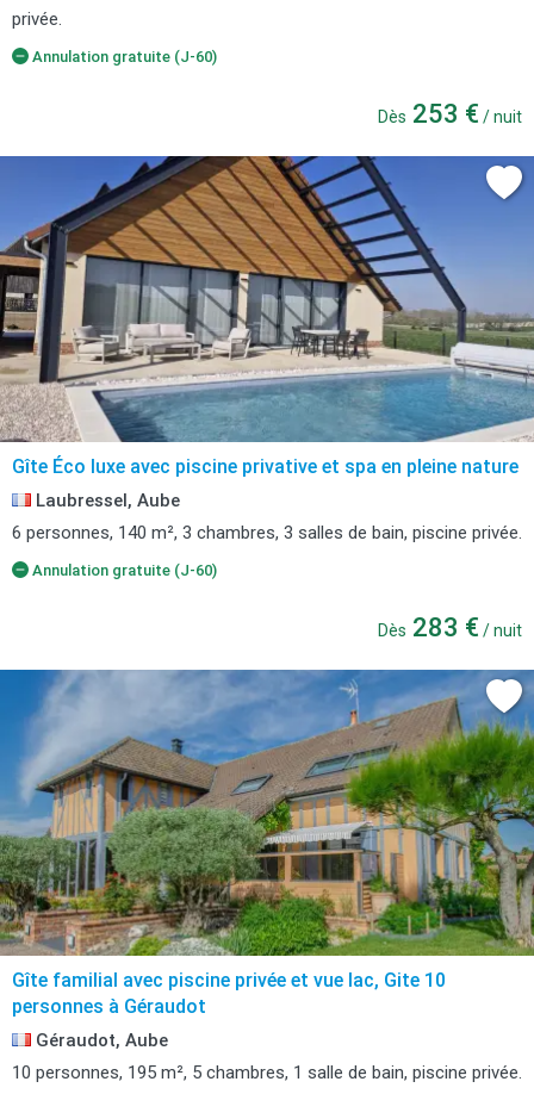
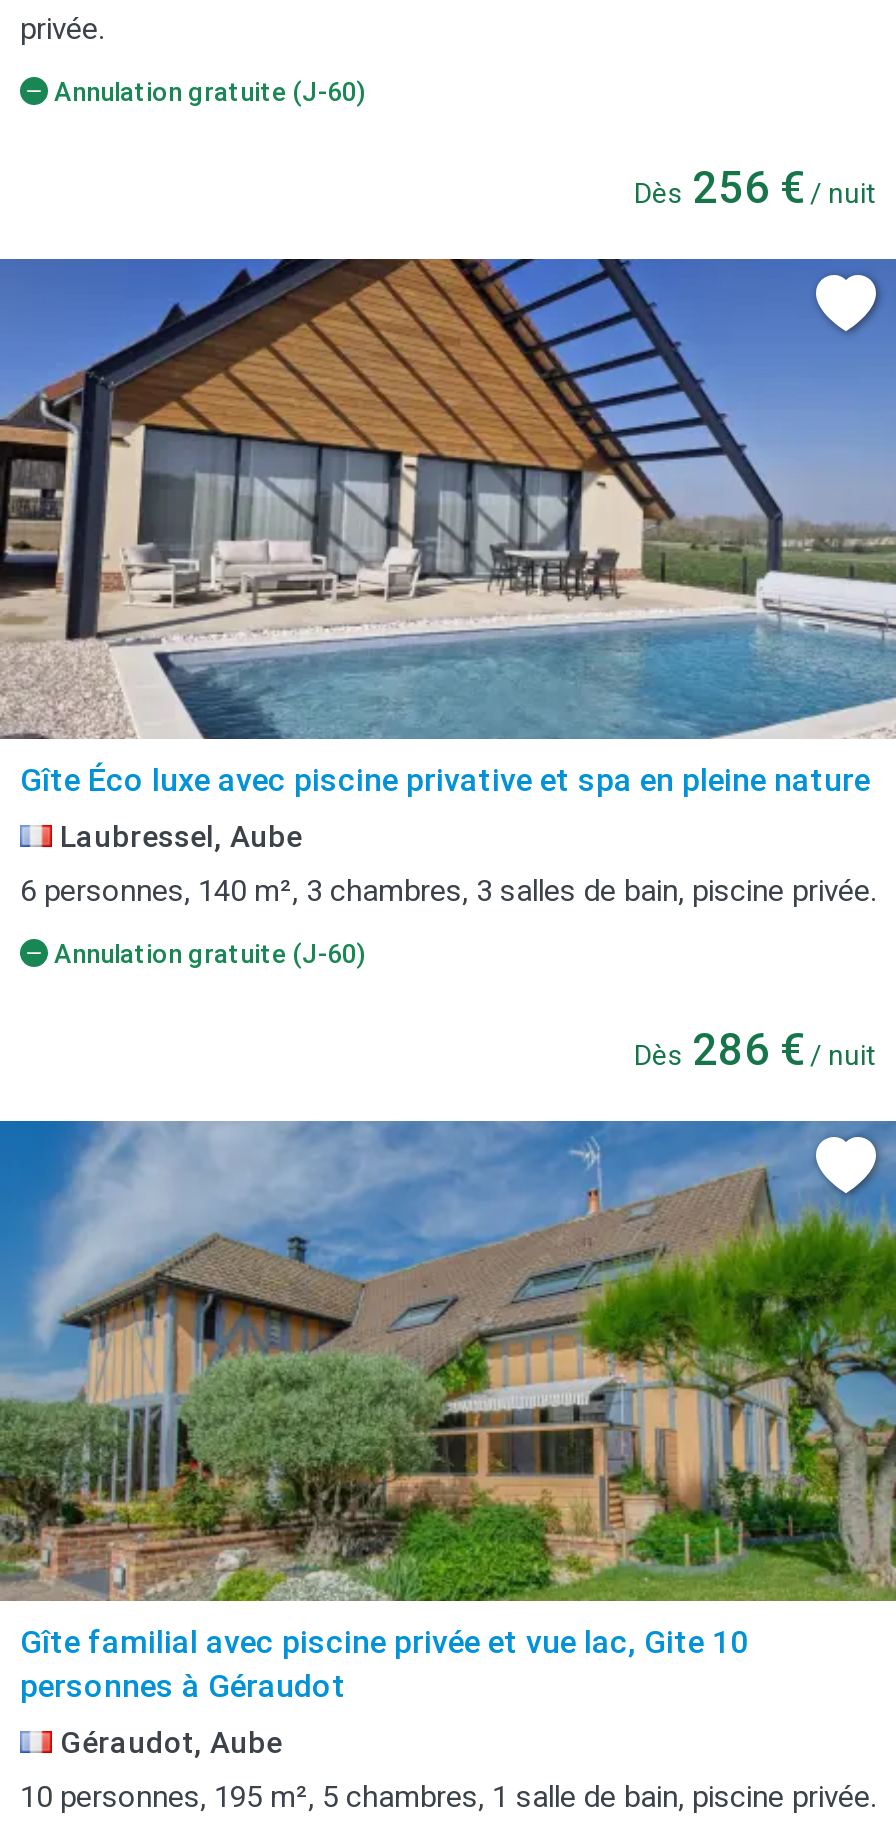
[378,99,522,129] Dès 253 €/ nuit -> [634,163,876,213] Dès 256 €/ nuit
[378,613,522,642] Dès 283 €/ nuit -> [634,1025,876,1075] Dès 286 €/ nuit

